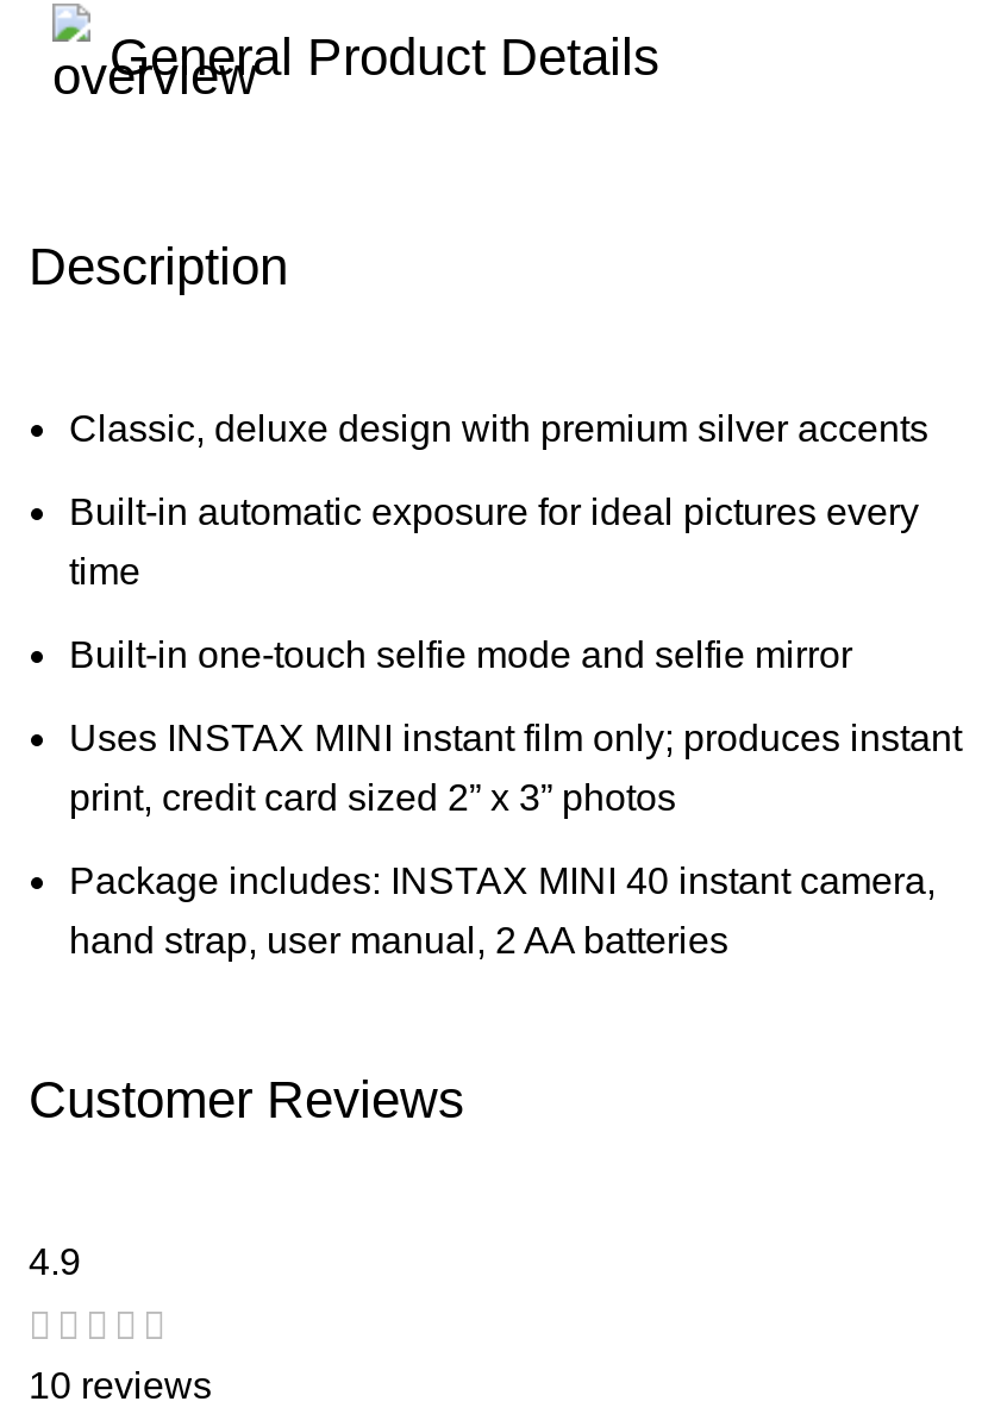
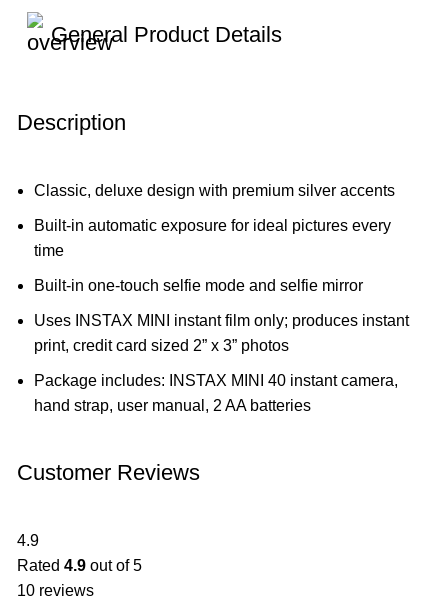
none -> [17,557,142,574] Rated 4.9 out of 5

